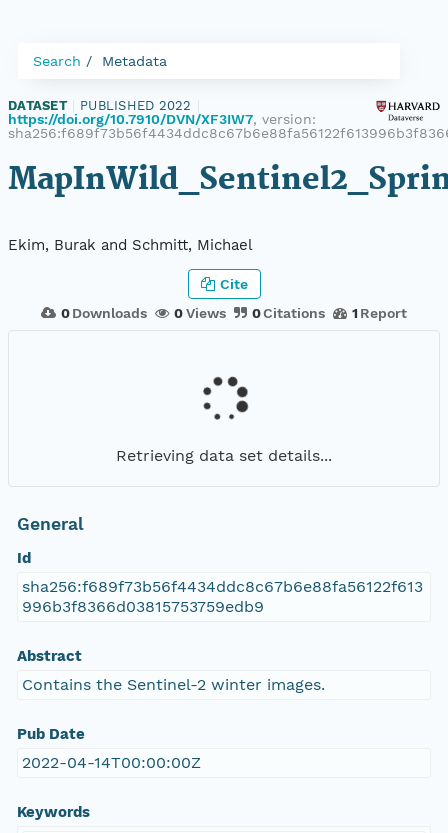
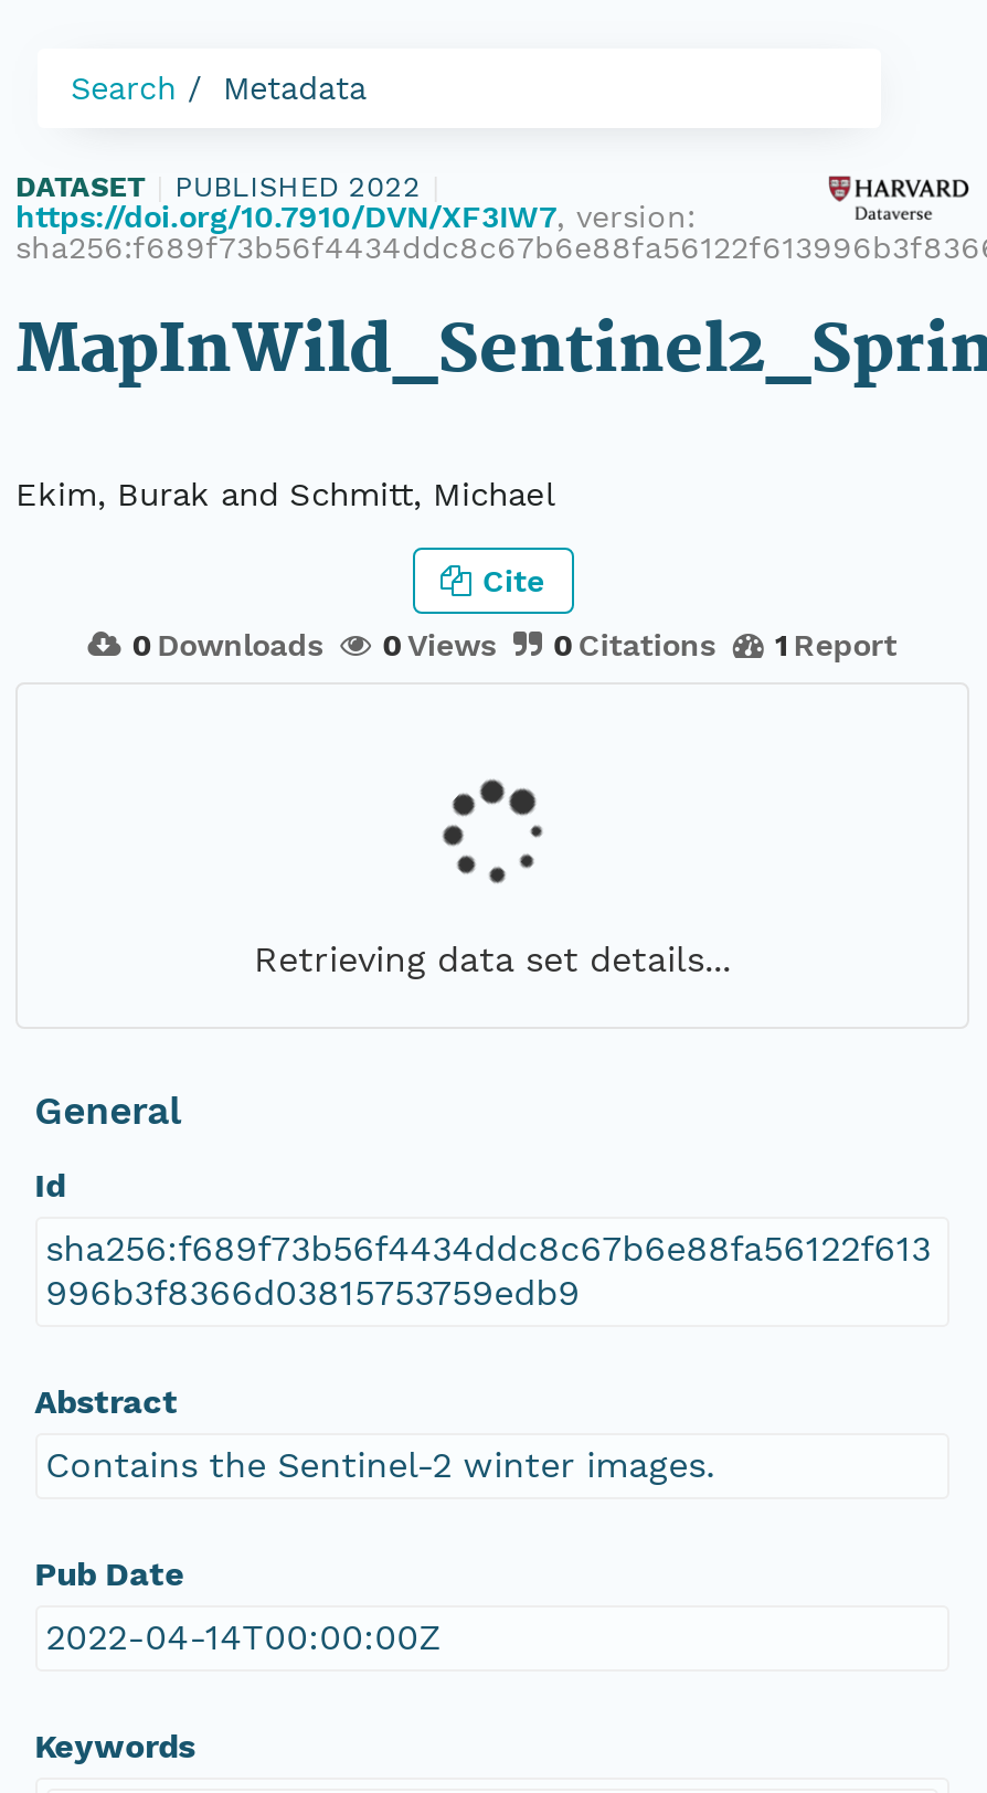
[202,374,249,421] [image] -> [442,777,545,885] [image]

